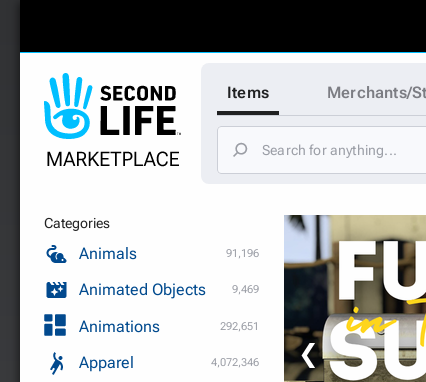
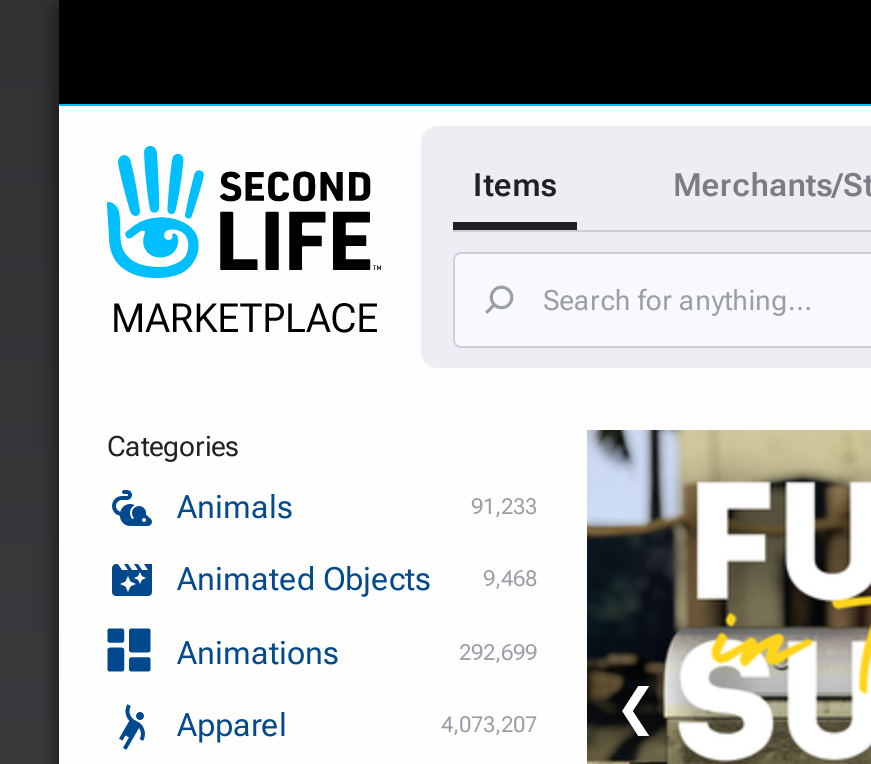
[226,247,259,260] 91,196 -> [471,494,537,520] 91,233
[79,280,259,299] Animated Objects 9,469 -> [177,560,537,598] Animated Objects 9,468
[220,319,259,332] 292,651 -> [459,639,537,665] 292,699
[211,356,259,369] 4,072,346 -> [441,712,537,738] 4,073,207

